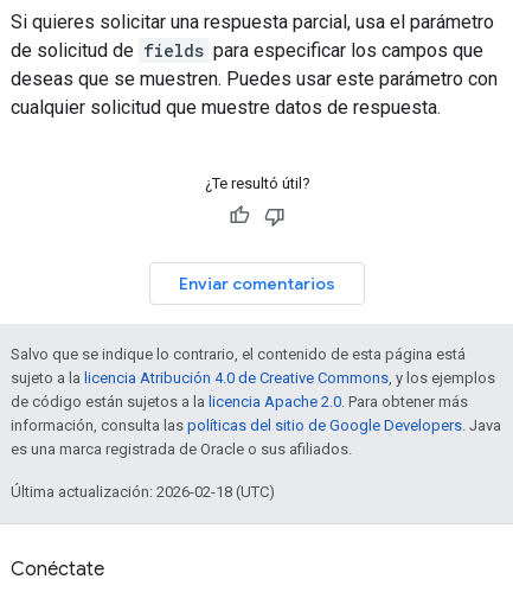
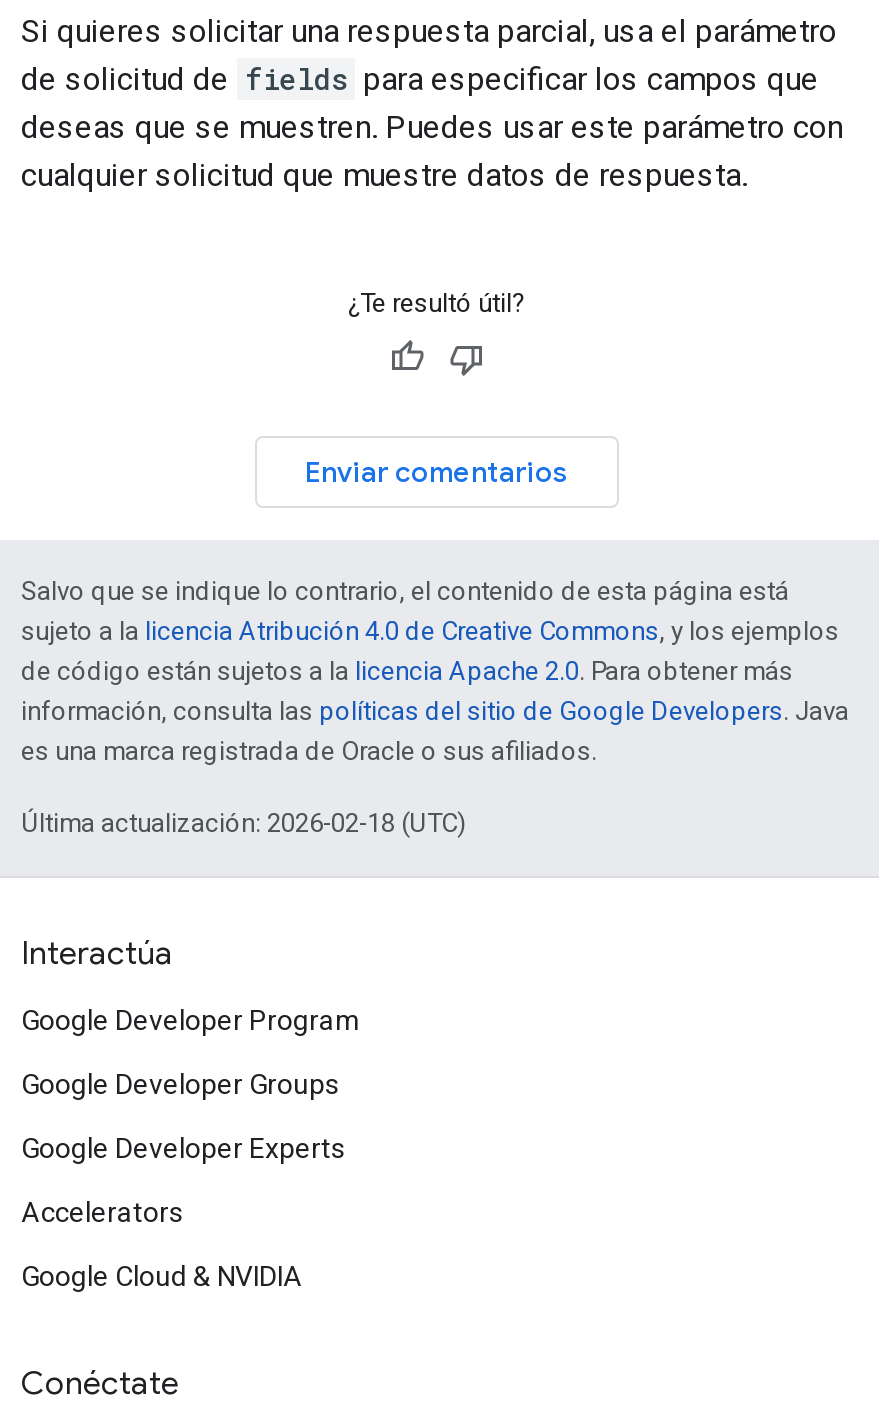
none -> [21,934,361,1292] Interactúa | Google Developer Program | Google Developer Groups | Google Developer Experts | Accelerators | Google Cloud & NVIDIA

